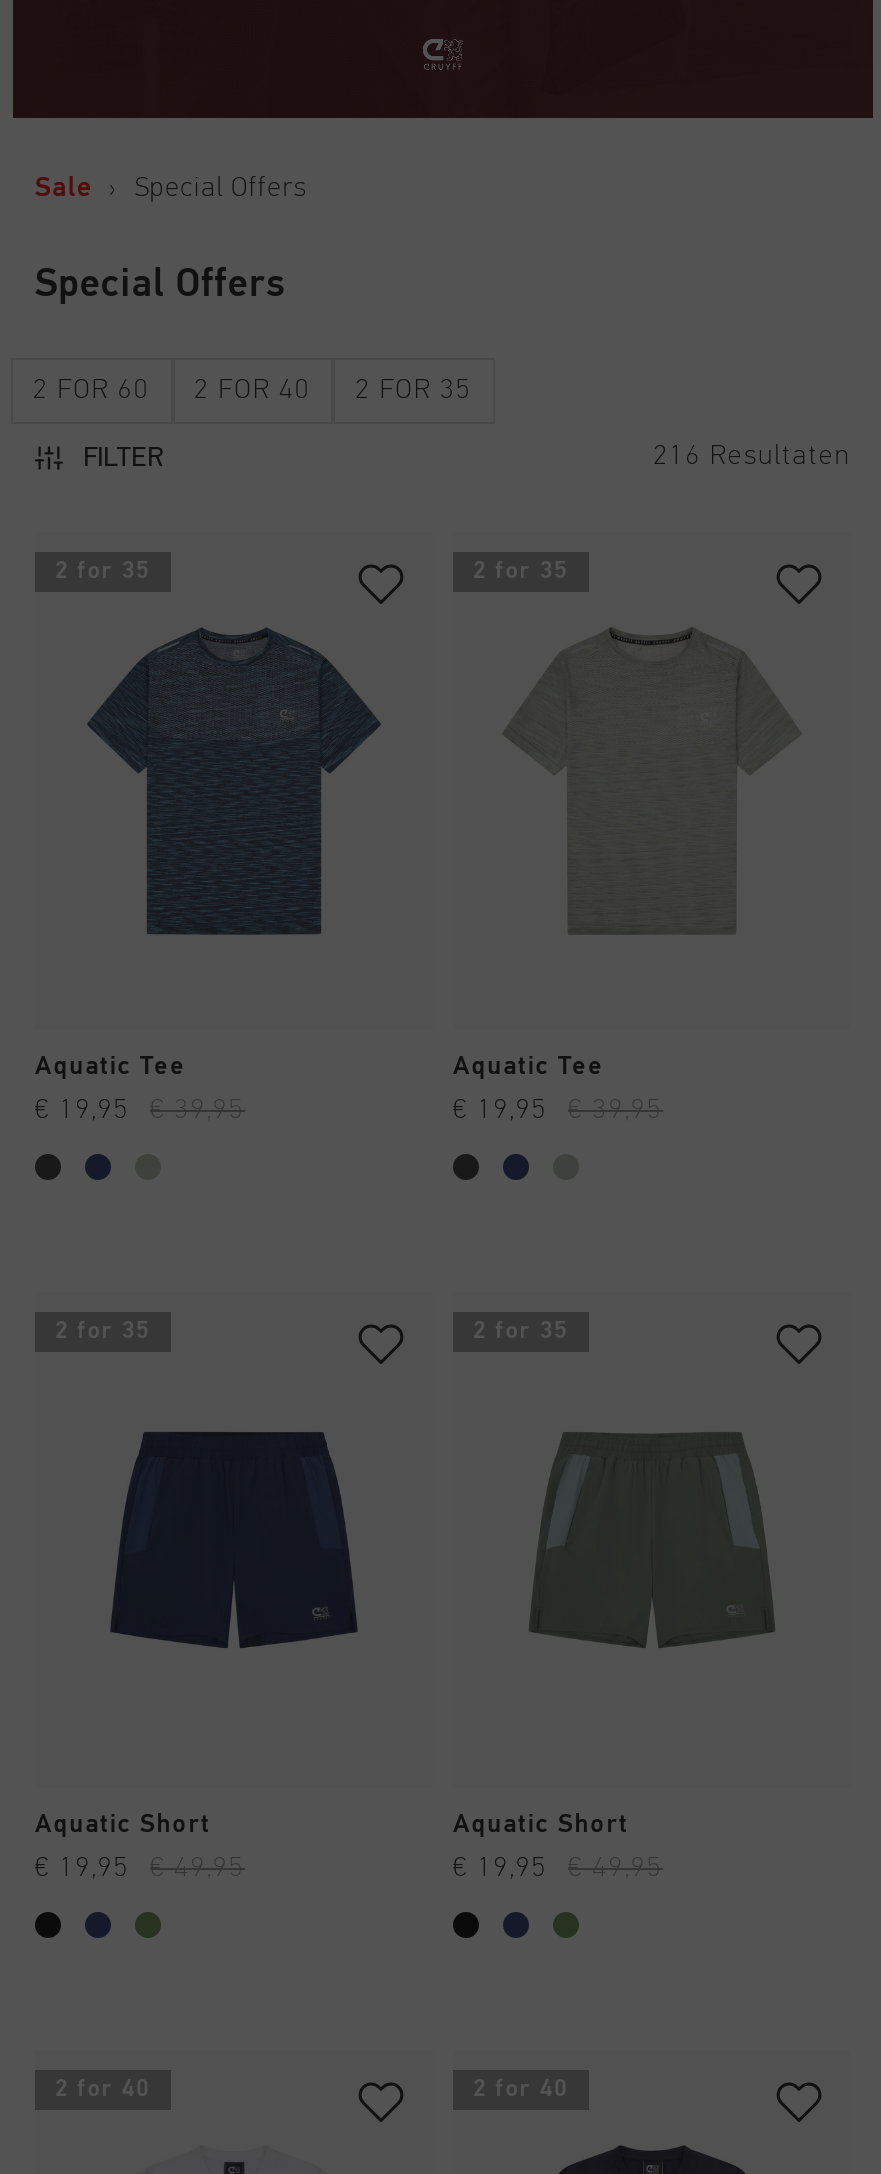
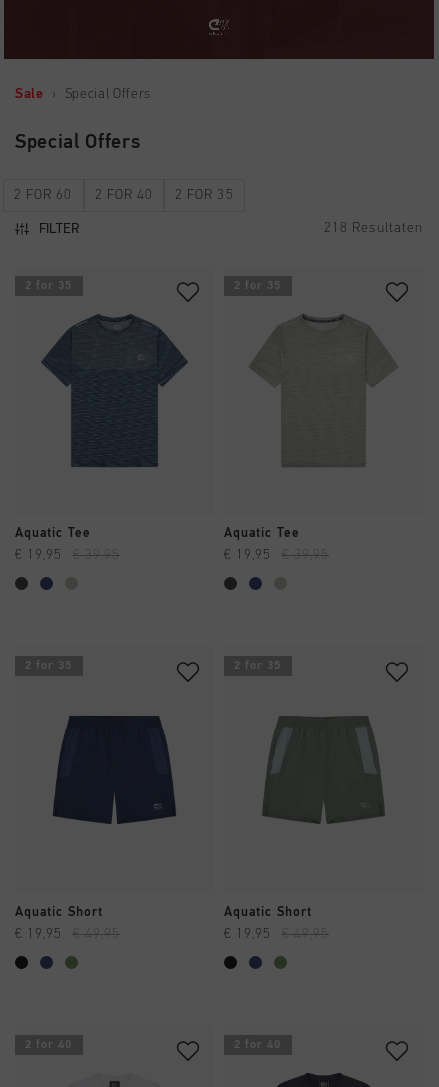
[653,443,851,471] 216 Resultaten -> [324,221,423,235] 218 Resultaten

